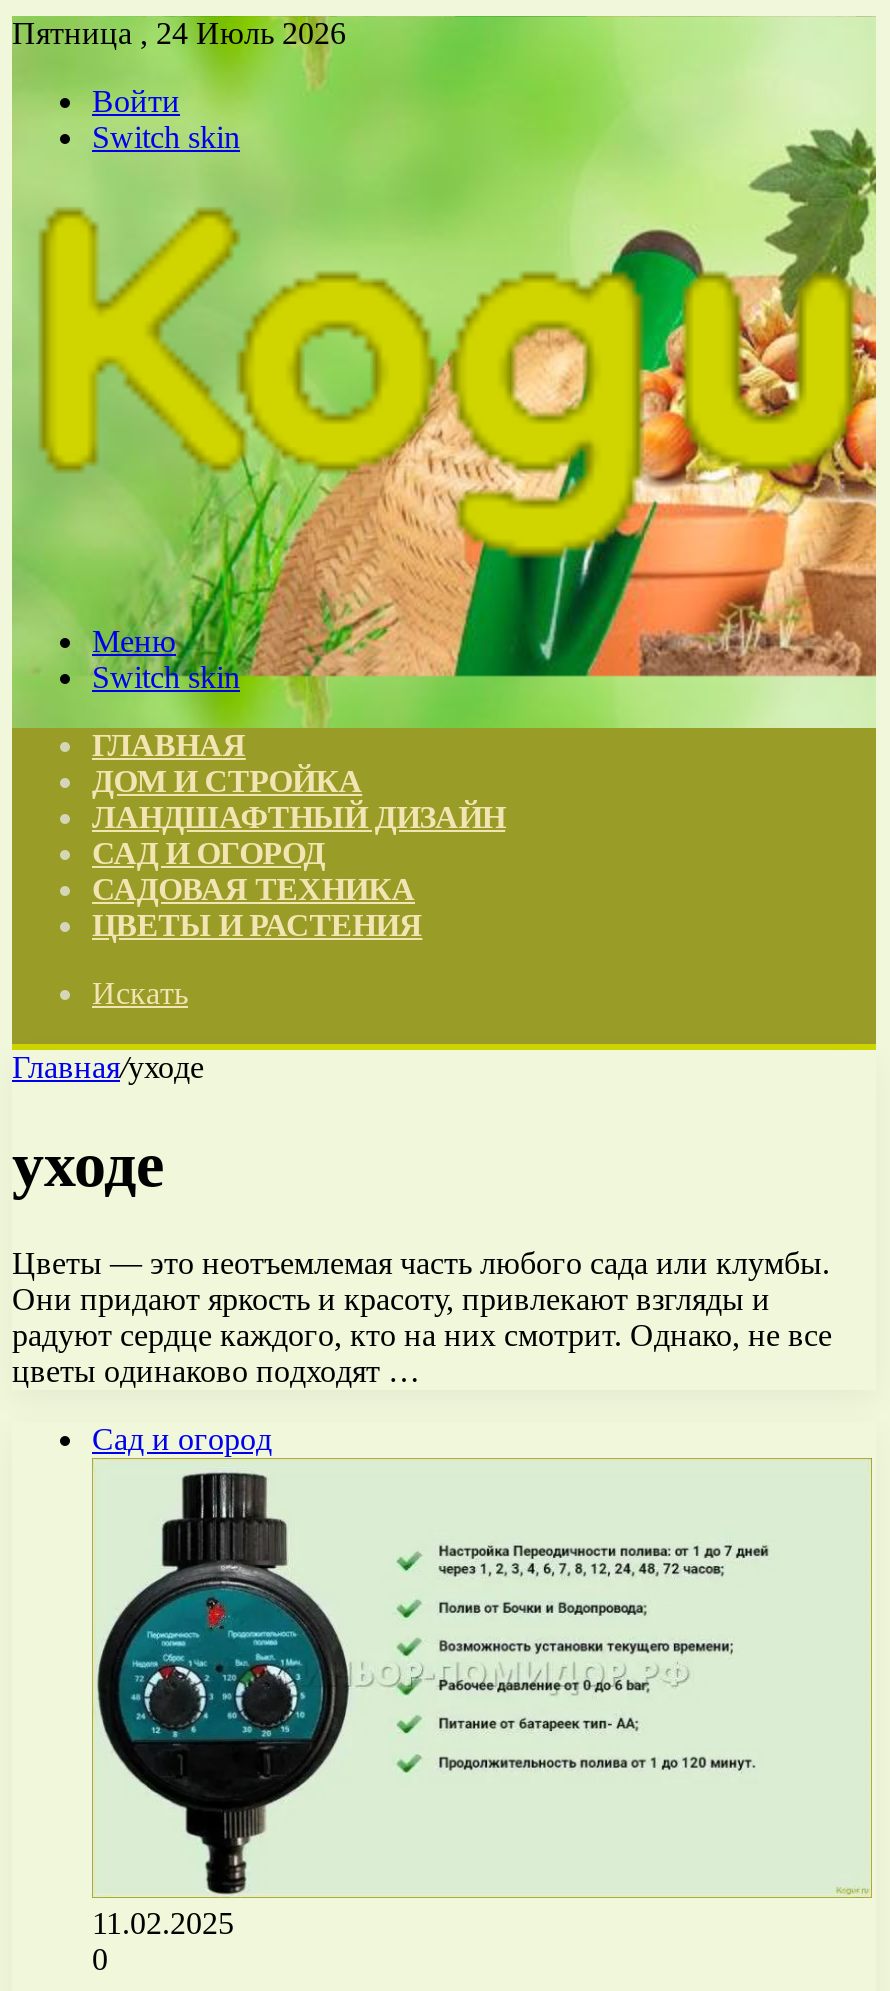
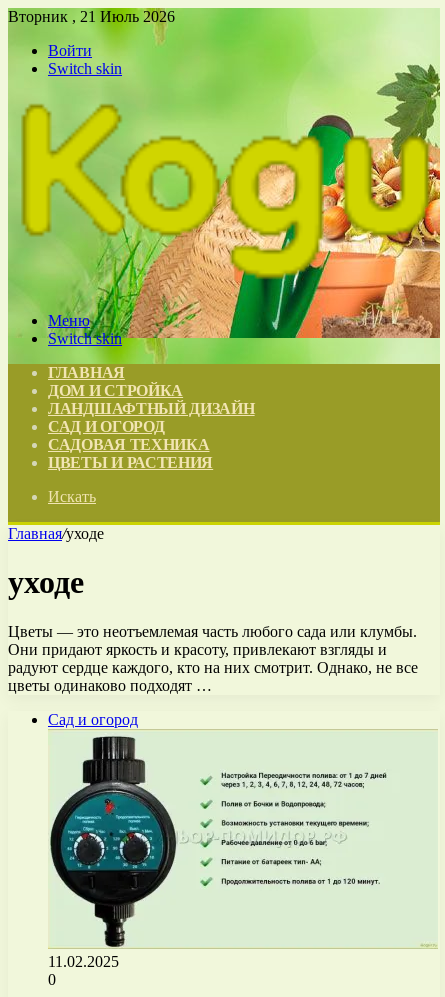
[12,16,346,50] Пятница , 24 Июль 2026 -> [8,8,175,25] Вторник , 21 Июль 2026

